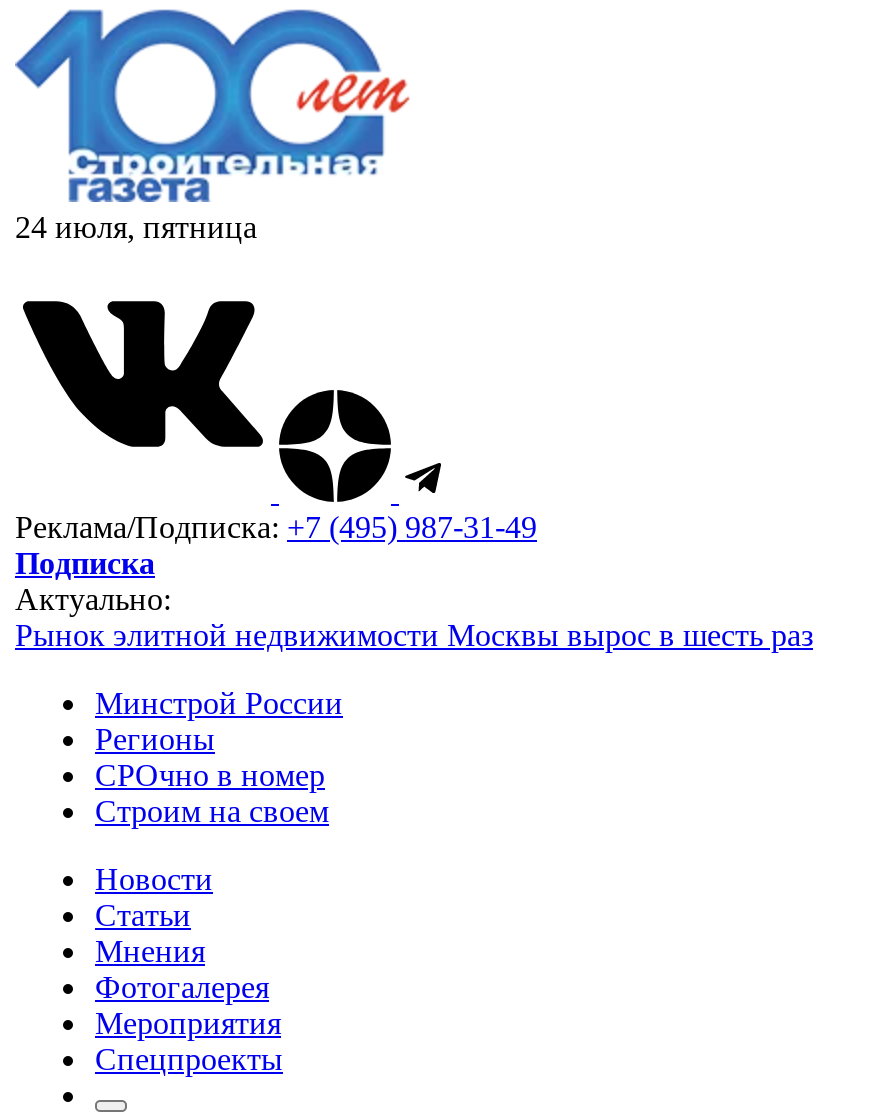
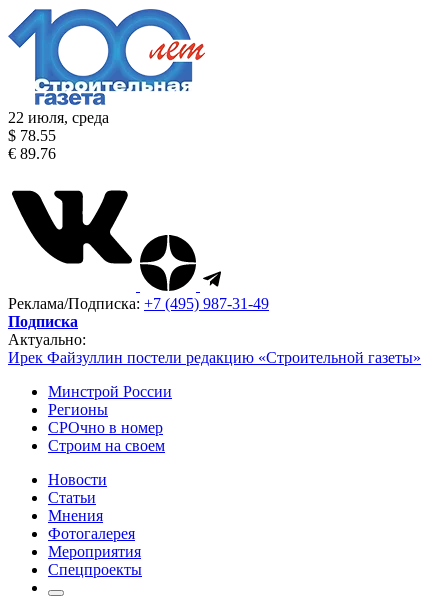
[15,210,257,244] 24 июля, пятница -> [8,109,109,162] 22 июля, среда | $ 78.55 | € 89.76
[15,618,813,652] Рынок элитной недвижимости Москвы вырос в шесть раз -> [8,349,421,366] Ирек Файзуллин постели редакцию «Строительной газеты»

